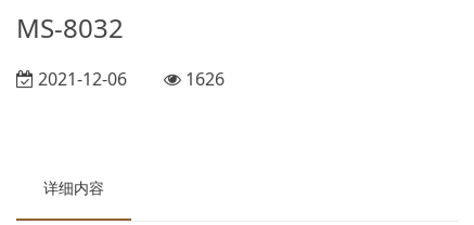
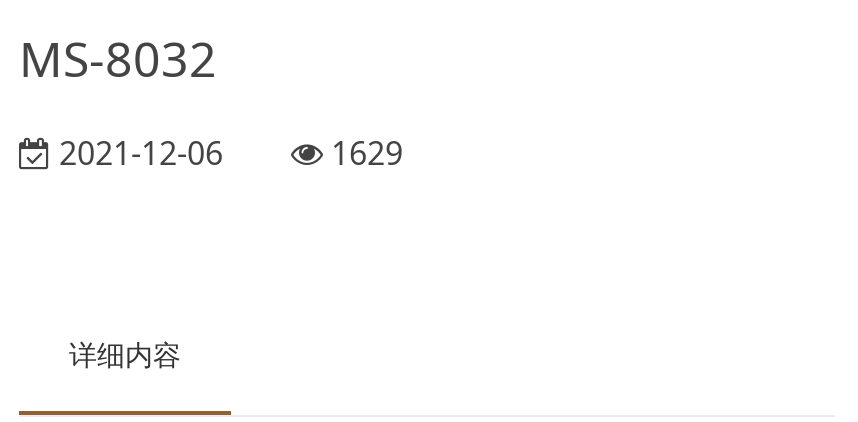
[181,67,225,91] 1626 -> [323,131,403,175] 1629

